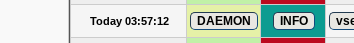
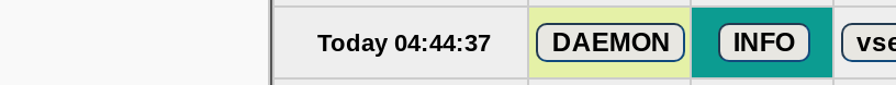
[90,15,169,27] Today 03:57:12 -> [317,29,491,56] Today 04:44:37

